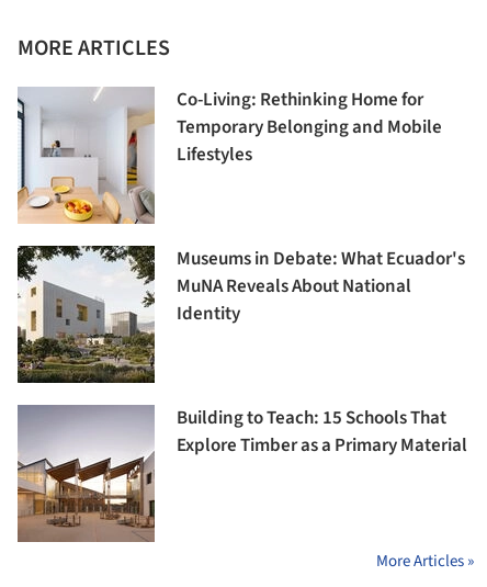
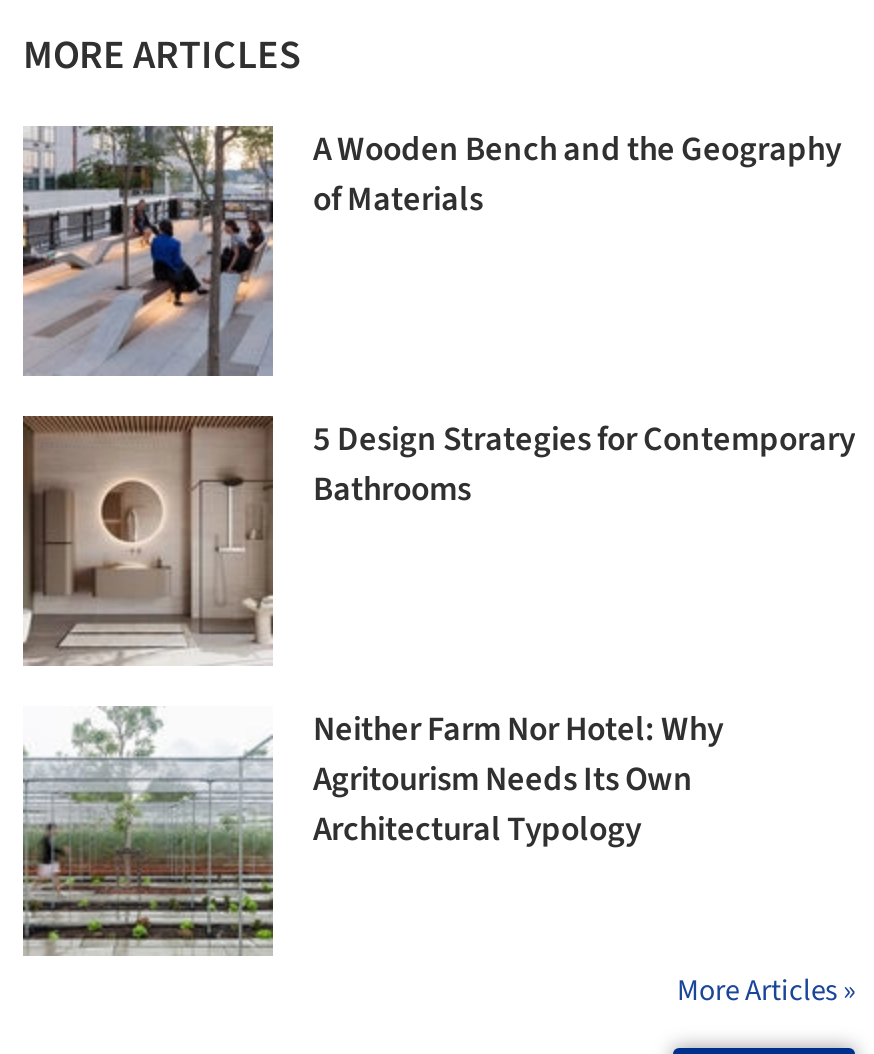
[18,87,442,225] [image] | Co-Living: Rethinking Home for | Temporary Belonging and Mobile | Lifestyles -> [21,124,841,378] [image] | A Wooden Bench and the Geography | of Materials
[16,245,465,384] [image] | Museums in Debate: What Ecuador's | MuNA Reveals About National | Identity -> [21,414,855,666] [image] | 5 Design Strategies for Contemporary | Bathrooms
[16,404,467,542] [image] | Building to Teach: 15 Schools That | Explore Timber as a Primary Material -> [23,706,723,956] [image] | Neither Farm Nor Hotel: Why | Agritourism Needs Its Own | Architectural Typology

